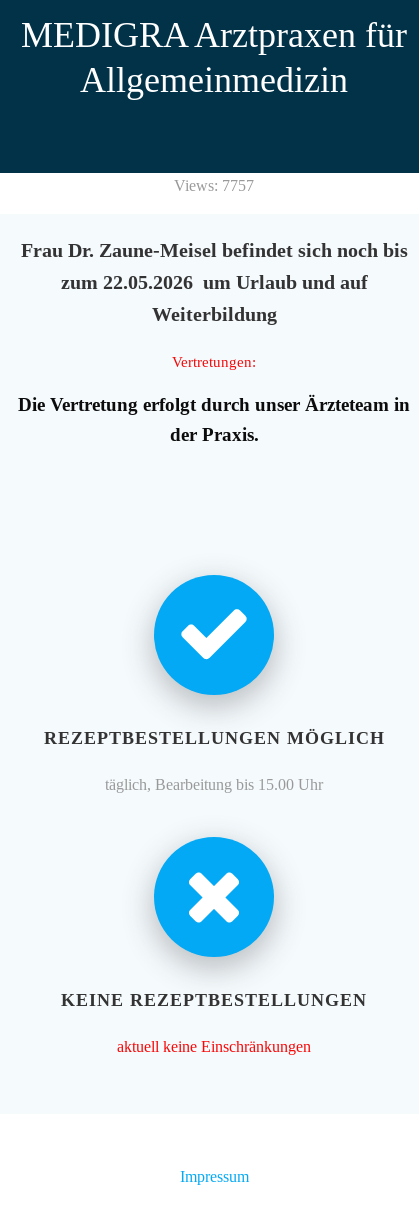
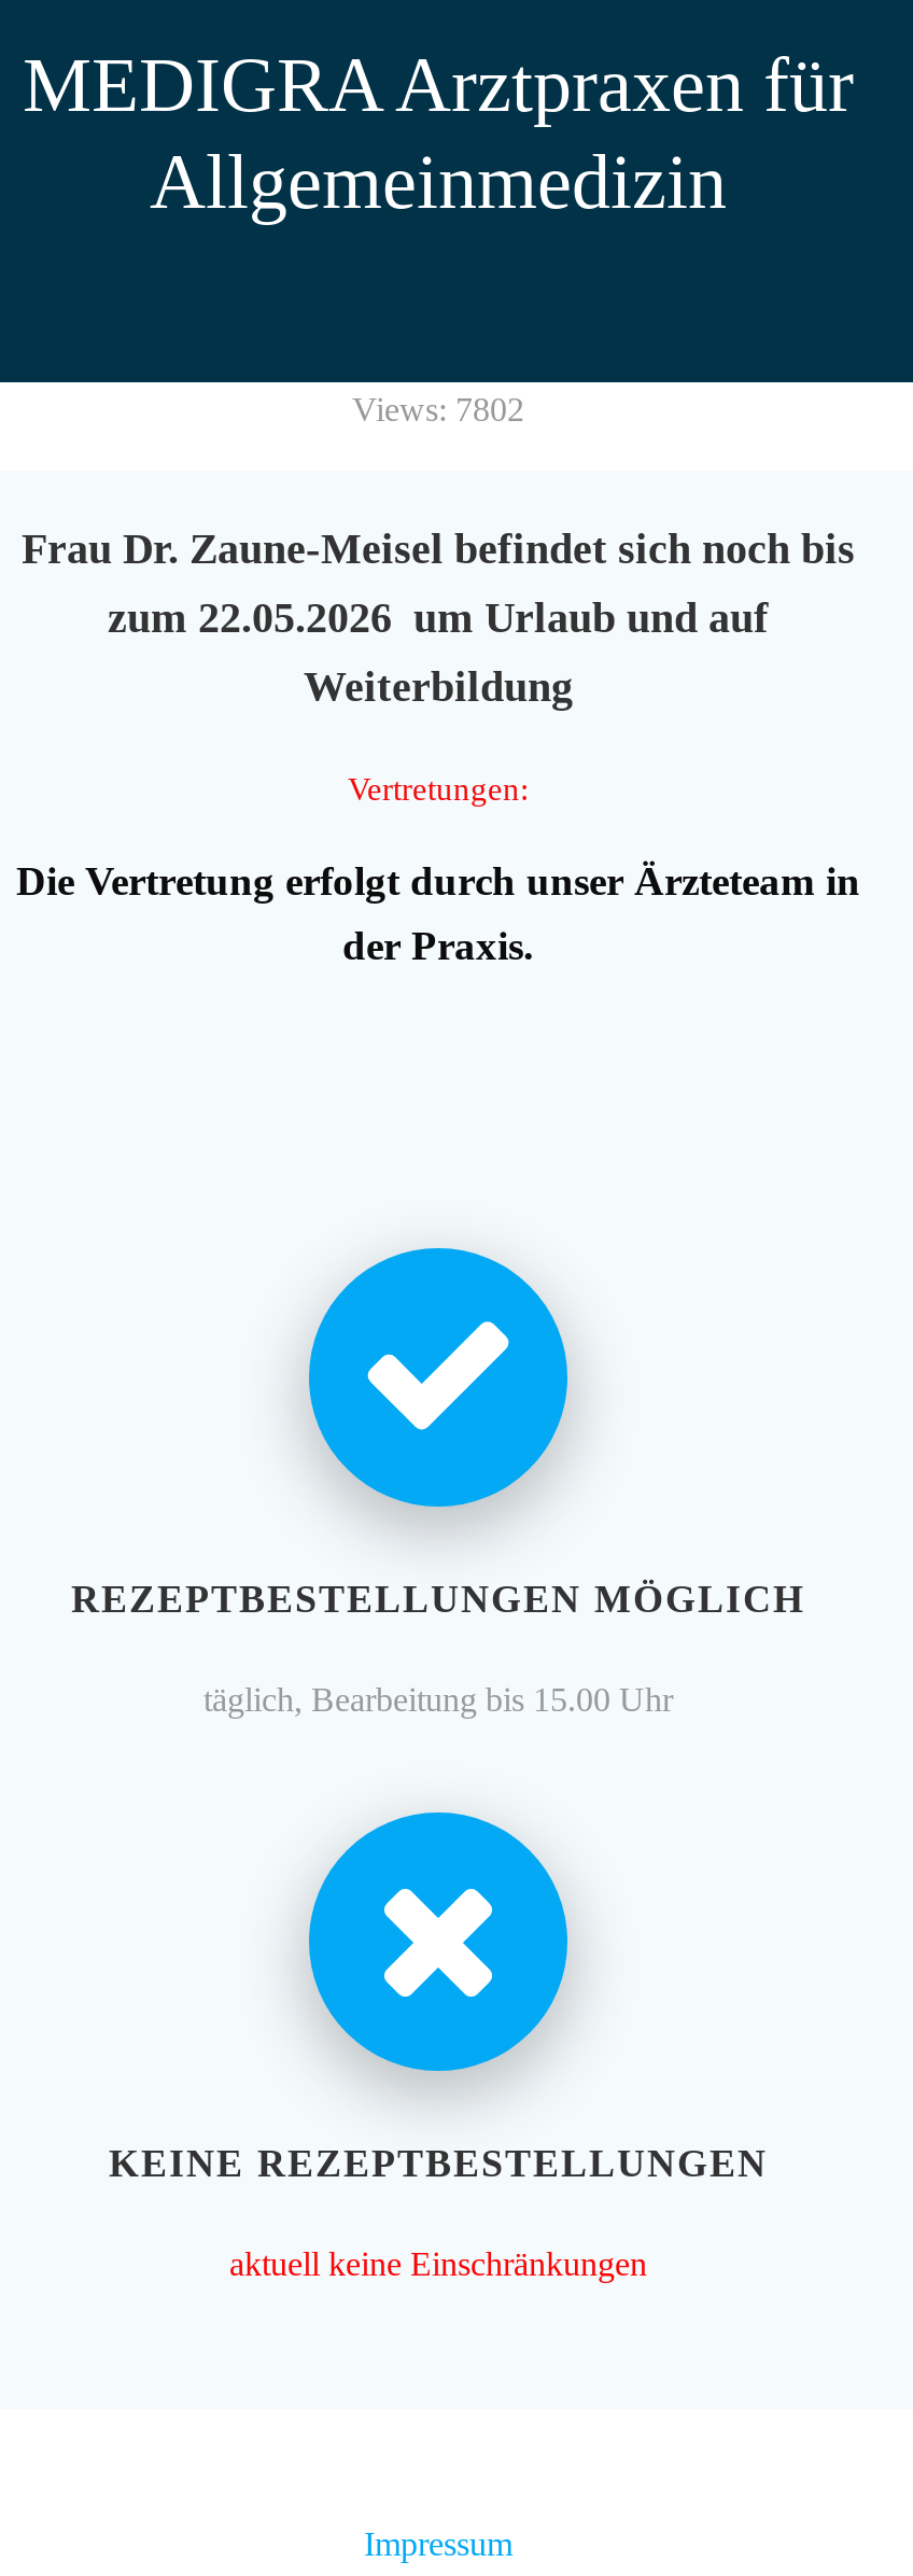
[174,177,254,194] Views: 7757 -> [352,391,524,428] Views: 7802

